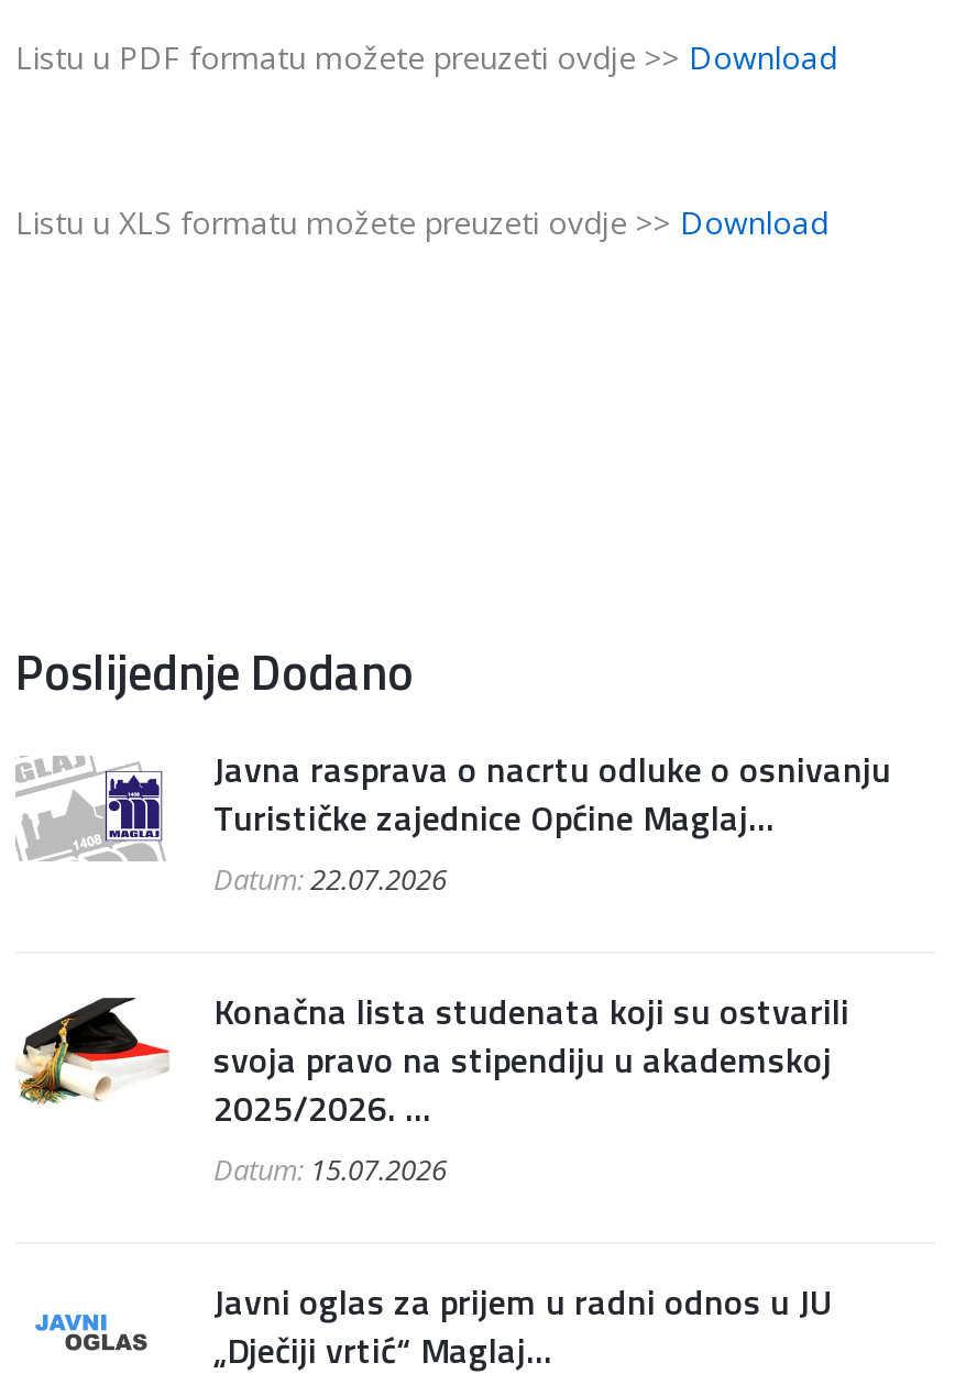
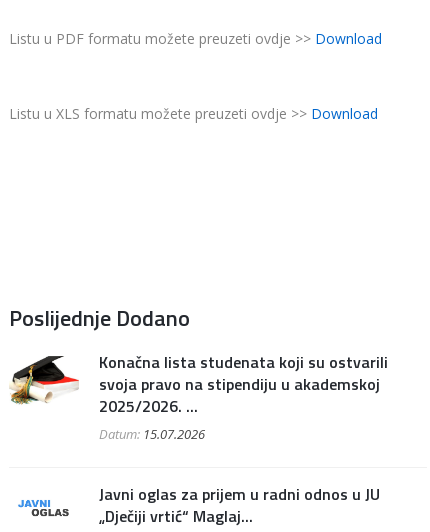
[13,743,891,899] [image] | Javna rasprava o nacrtu odluke o osnivanju | Turističke zajednice Općine Maglaj... | Datum:22.07.2026 -> none

